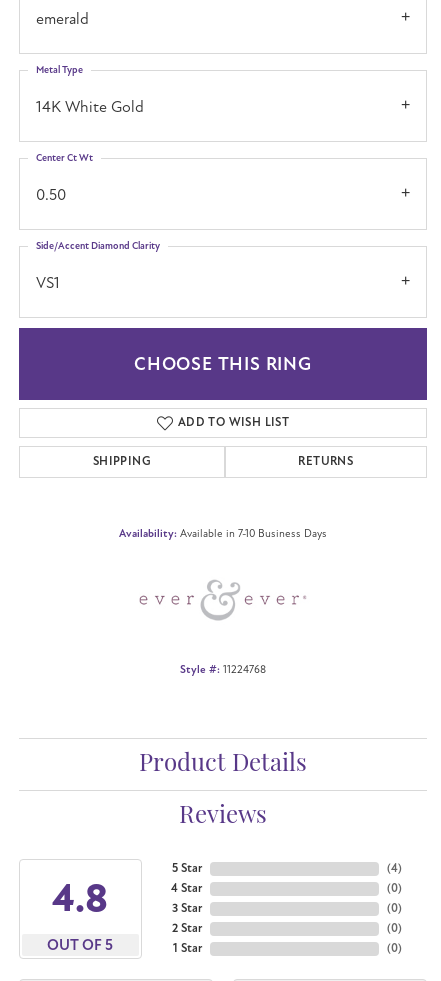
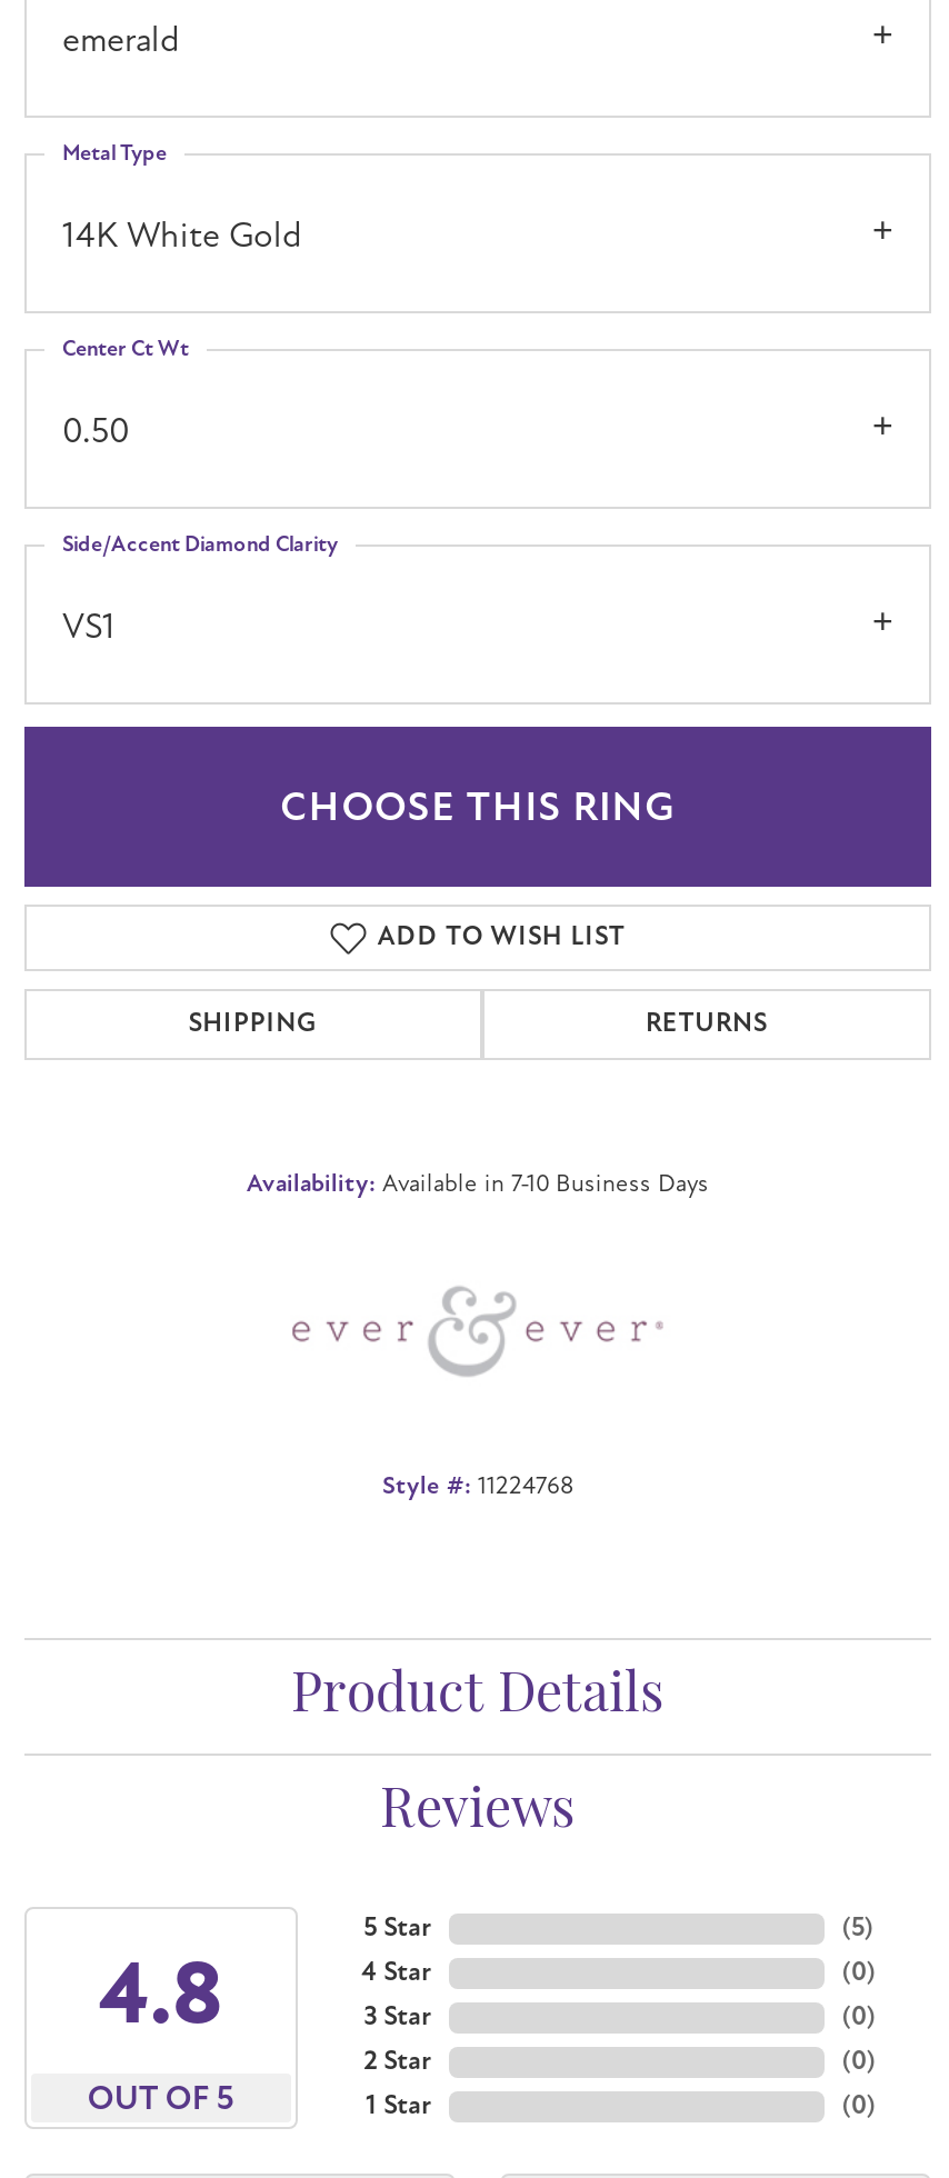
[387,861,402,876] (4) -> [842,1912,873,1945] (5)

